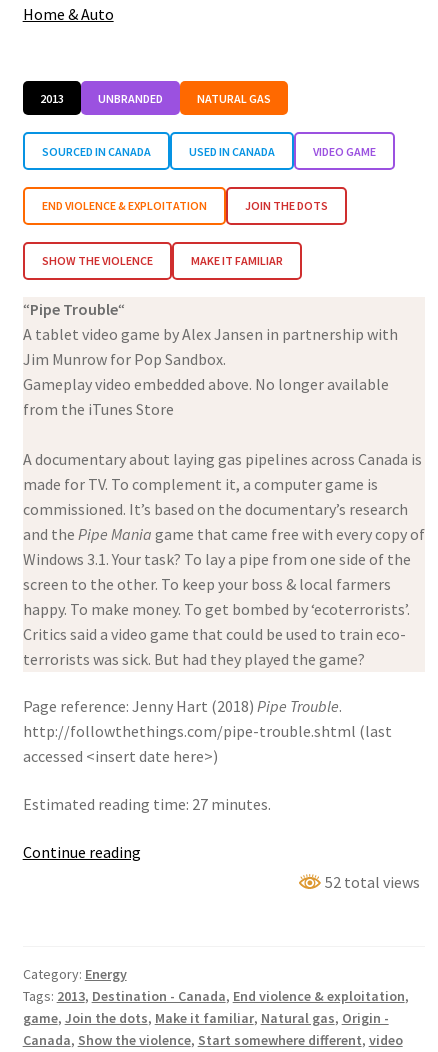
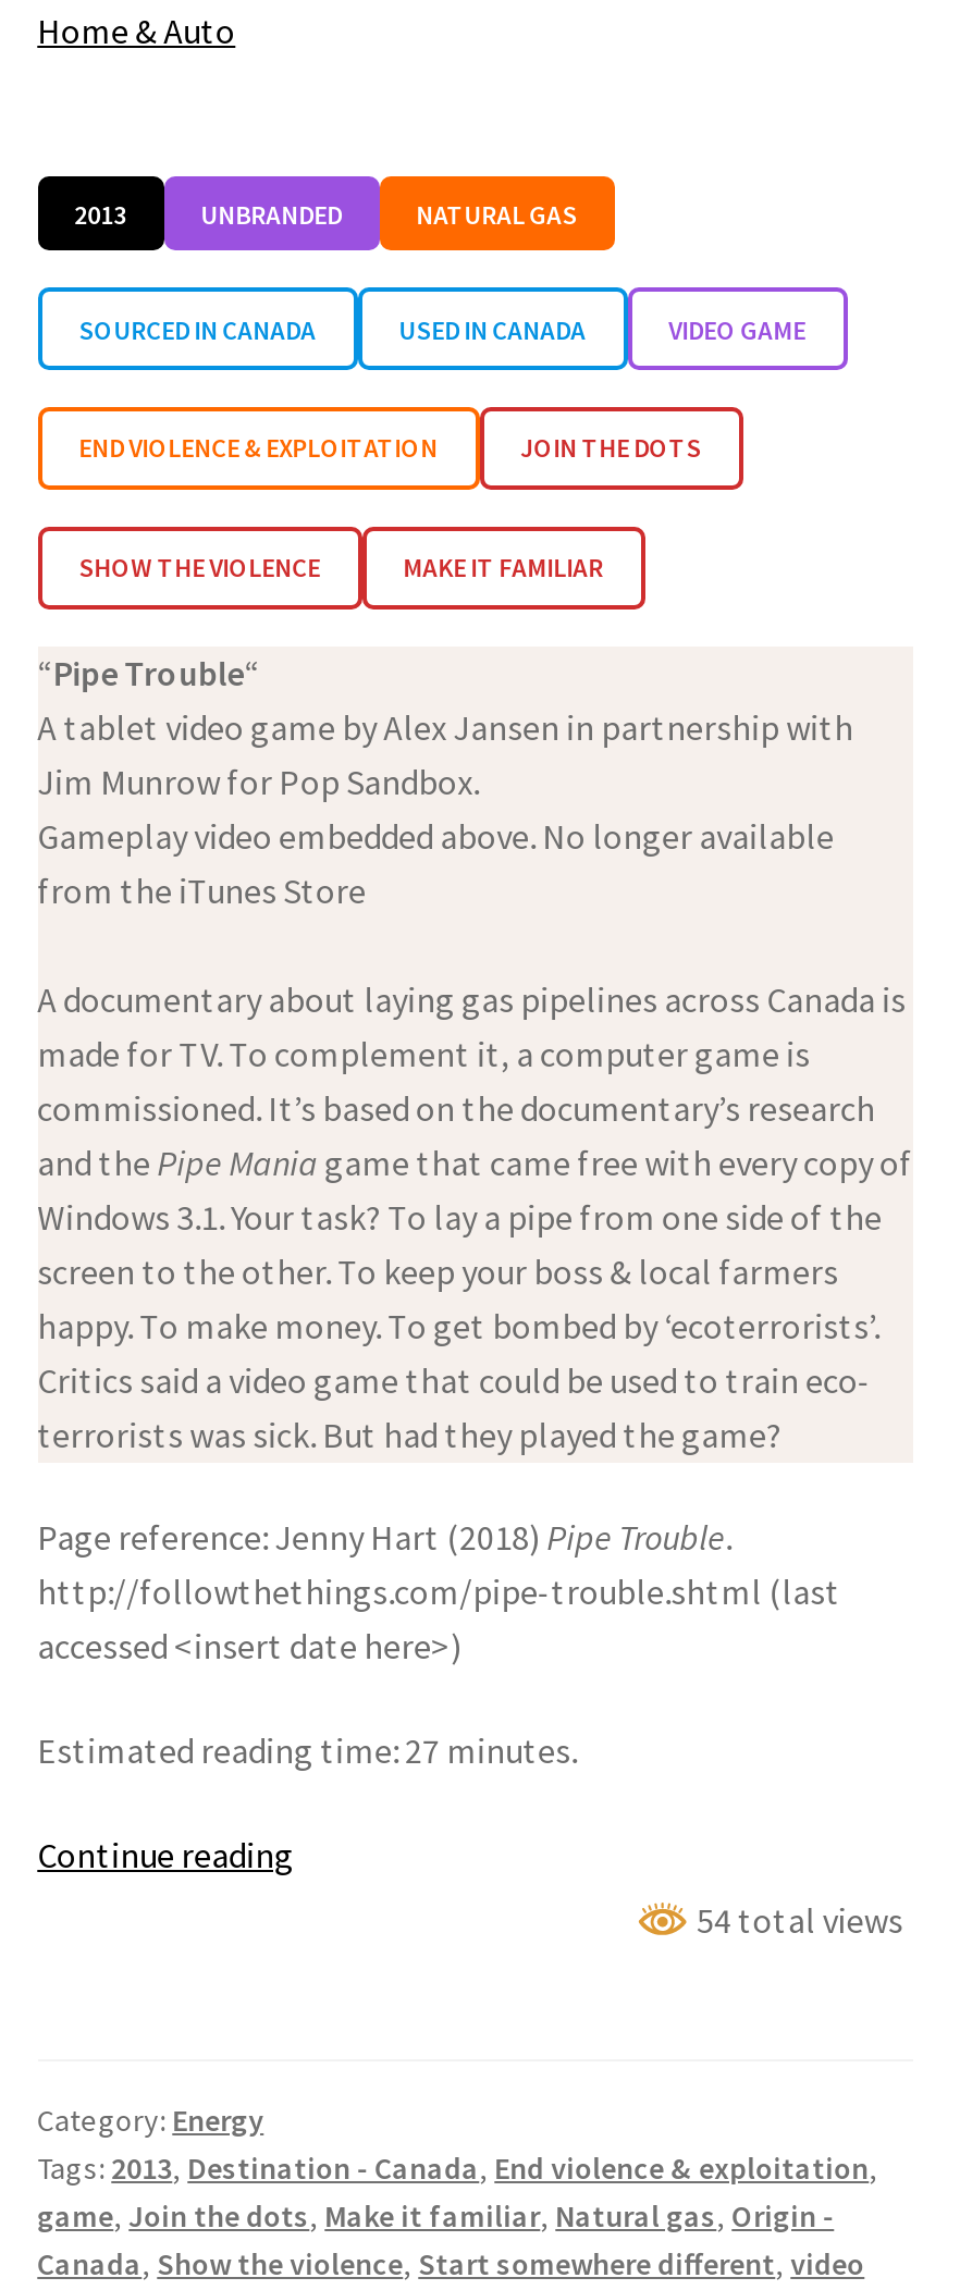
[322,871,420,891] 52 total views -> [690,1897,903,1941] 54 total views

